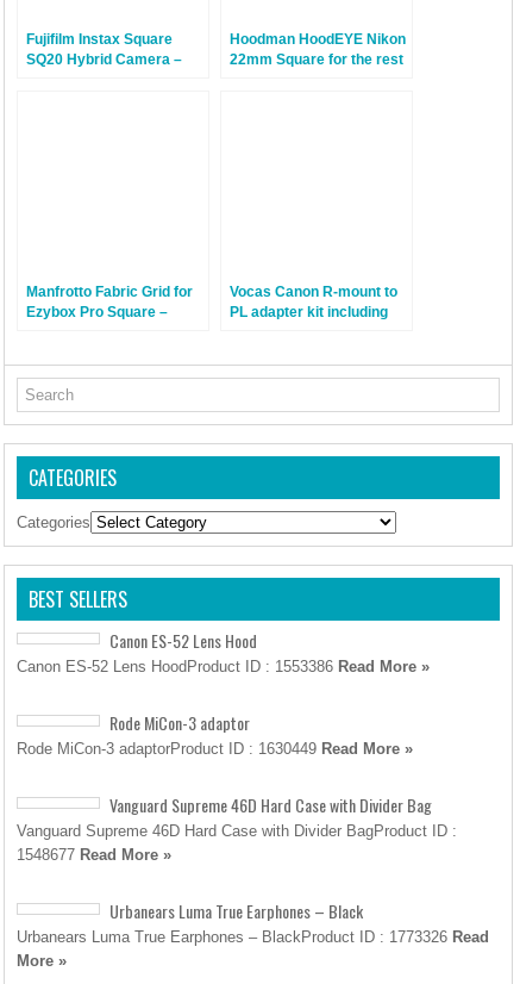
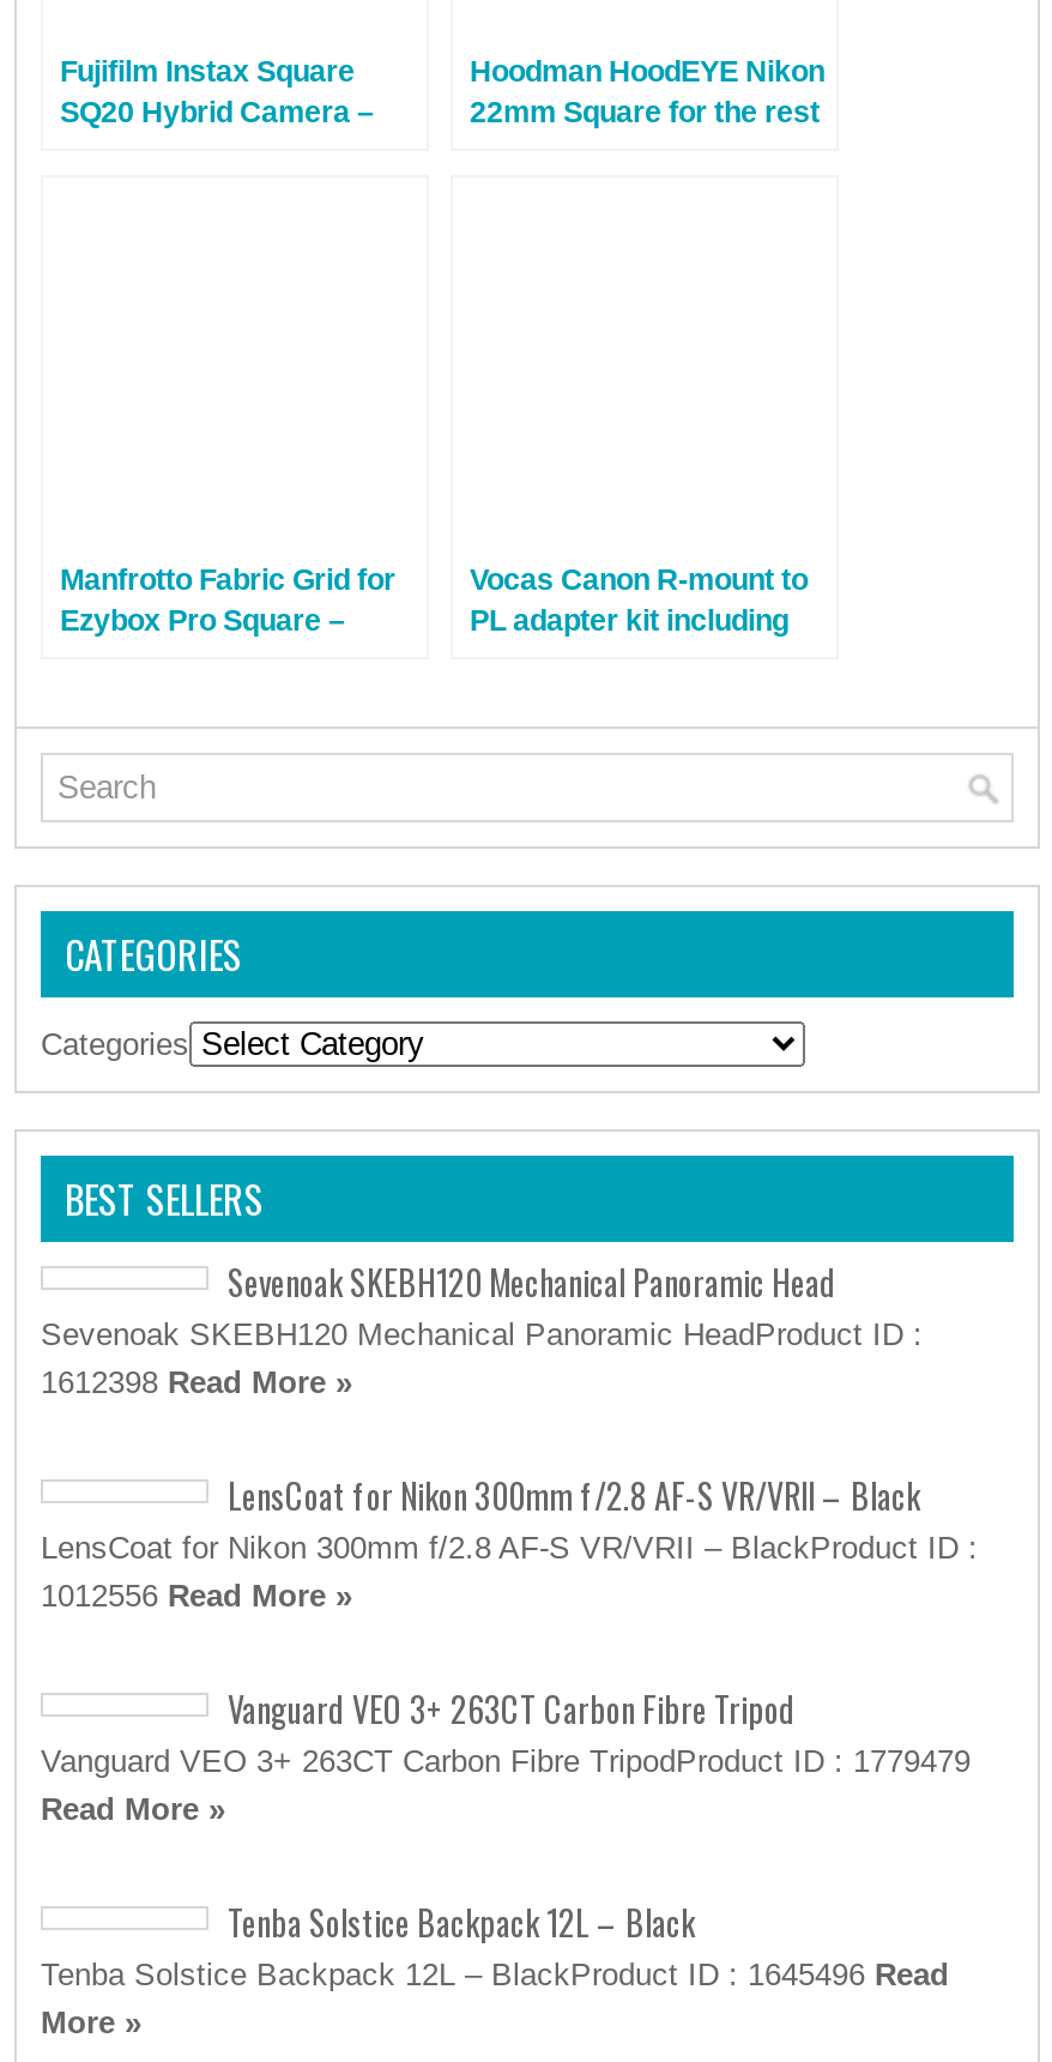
[17,628,430,675] Canon ES-52 Lens Hood | Canon ES-52 Lens HoodProduct ID : 1553386 Read More » -> [41,1256,923,1400] Sevenoak SKEBH120 Mechanical Panoramic Head | Sevenoak SKEBH120 Mechanical Panoramic HeadProduct ID : | 1612398 Read More »
[17,710,413,758] Rode MiCon-3 adaptor | Rode MiCon-3 adaptorProduct ID : 1630449 Read More » -> [41,1470,978,1614] LensCoat for Nikon 300mm f/2.8 AF-S VR/VRII – Black | LensCoat for Nikon 300mm f/2.8 AF-S VR/VRII – BlackProduct ID : | 1012556 Read More »
[17,792,457,864] Vanguard Supreme 46D Hard Case with Divider Bag | Vanguard Supreme 46D Hard Case with Divider BagProduct ID : | 1548677 Read More » -> [41,1683,971,1827] Vanguard VEO 3+ 263CT Carbon Fibre Tripod | Vanguard VEO 3+ 263CT Carbon Fibre TripodProduct ID : 1779479 | Read More »
[17,898,489,946] Urbanears Luma True Earphones – Black | Urbanears Luma True Earphones – BlackProduct ID : 1773326 Read -> [41,1897,949,1992] Tenba Solstice Backpack 12L – Black | Tenba Solstice Backpack 12L – BlackProduct ID : 1645496 Read

